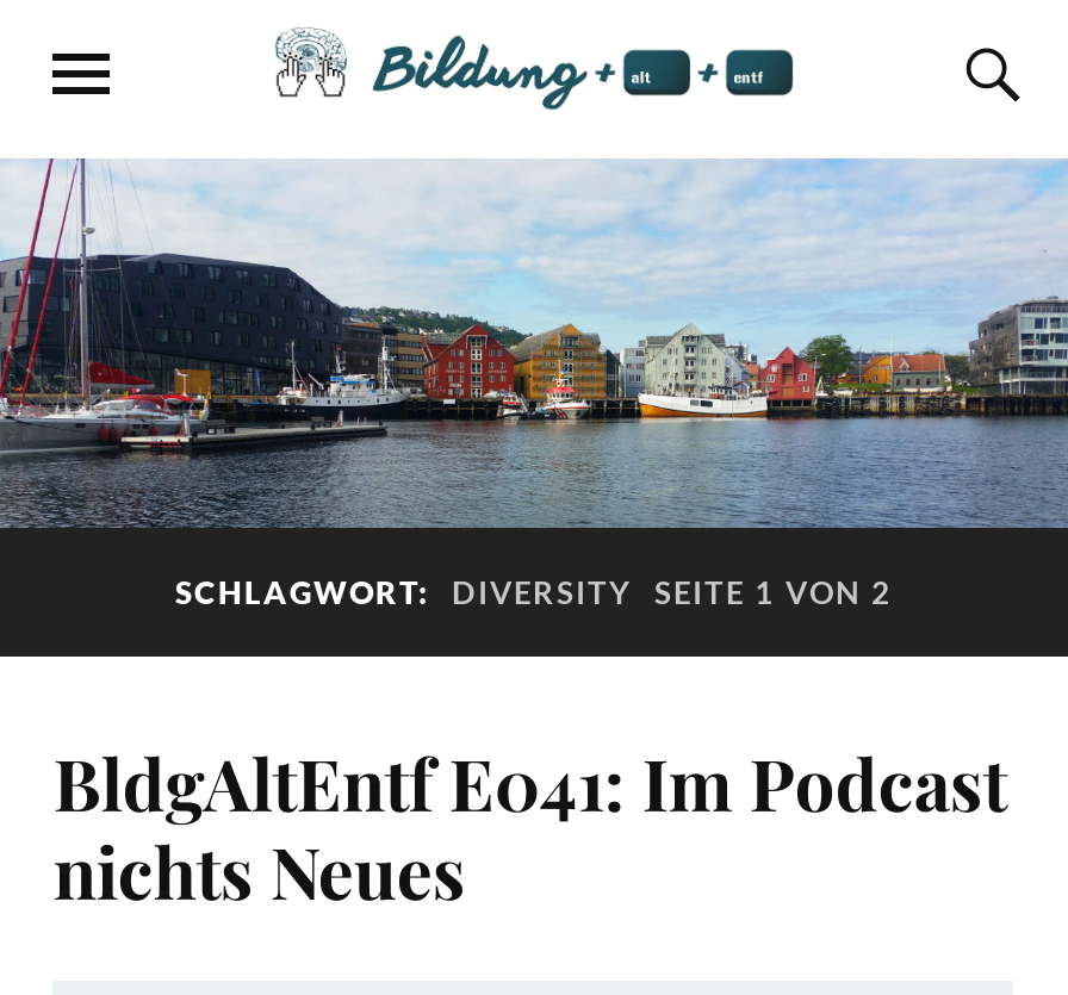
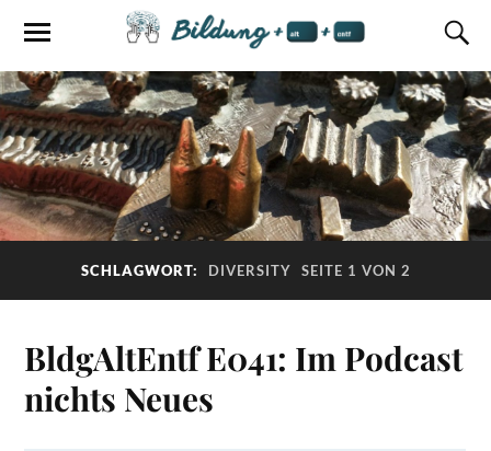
[7,158,1061,530] [image] -> [3,70,488,242] [image]

